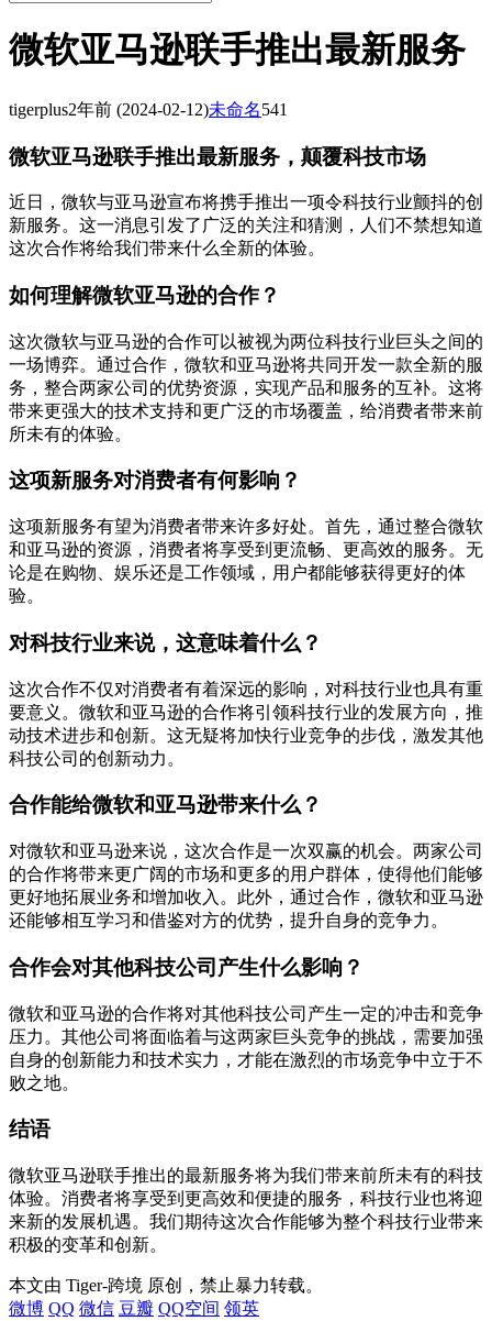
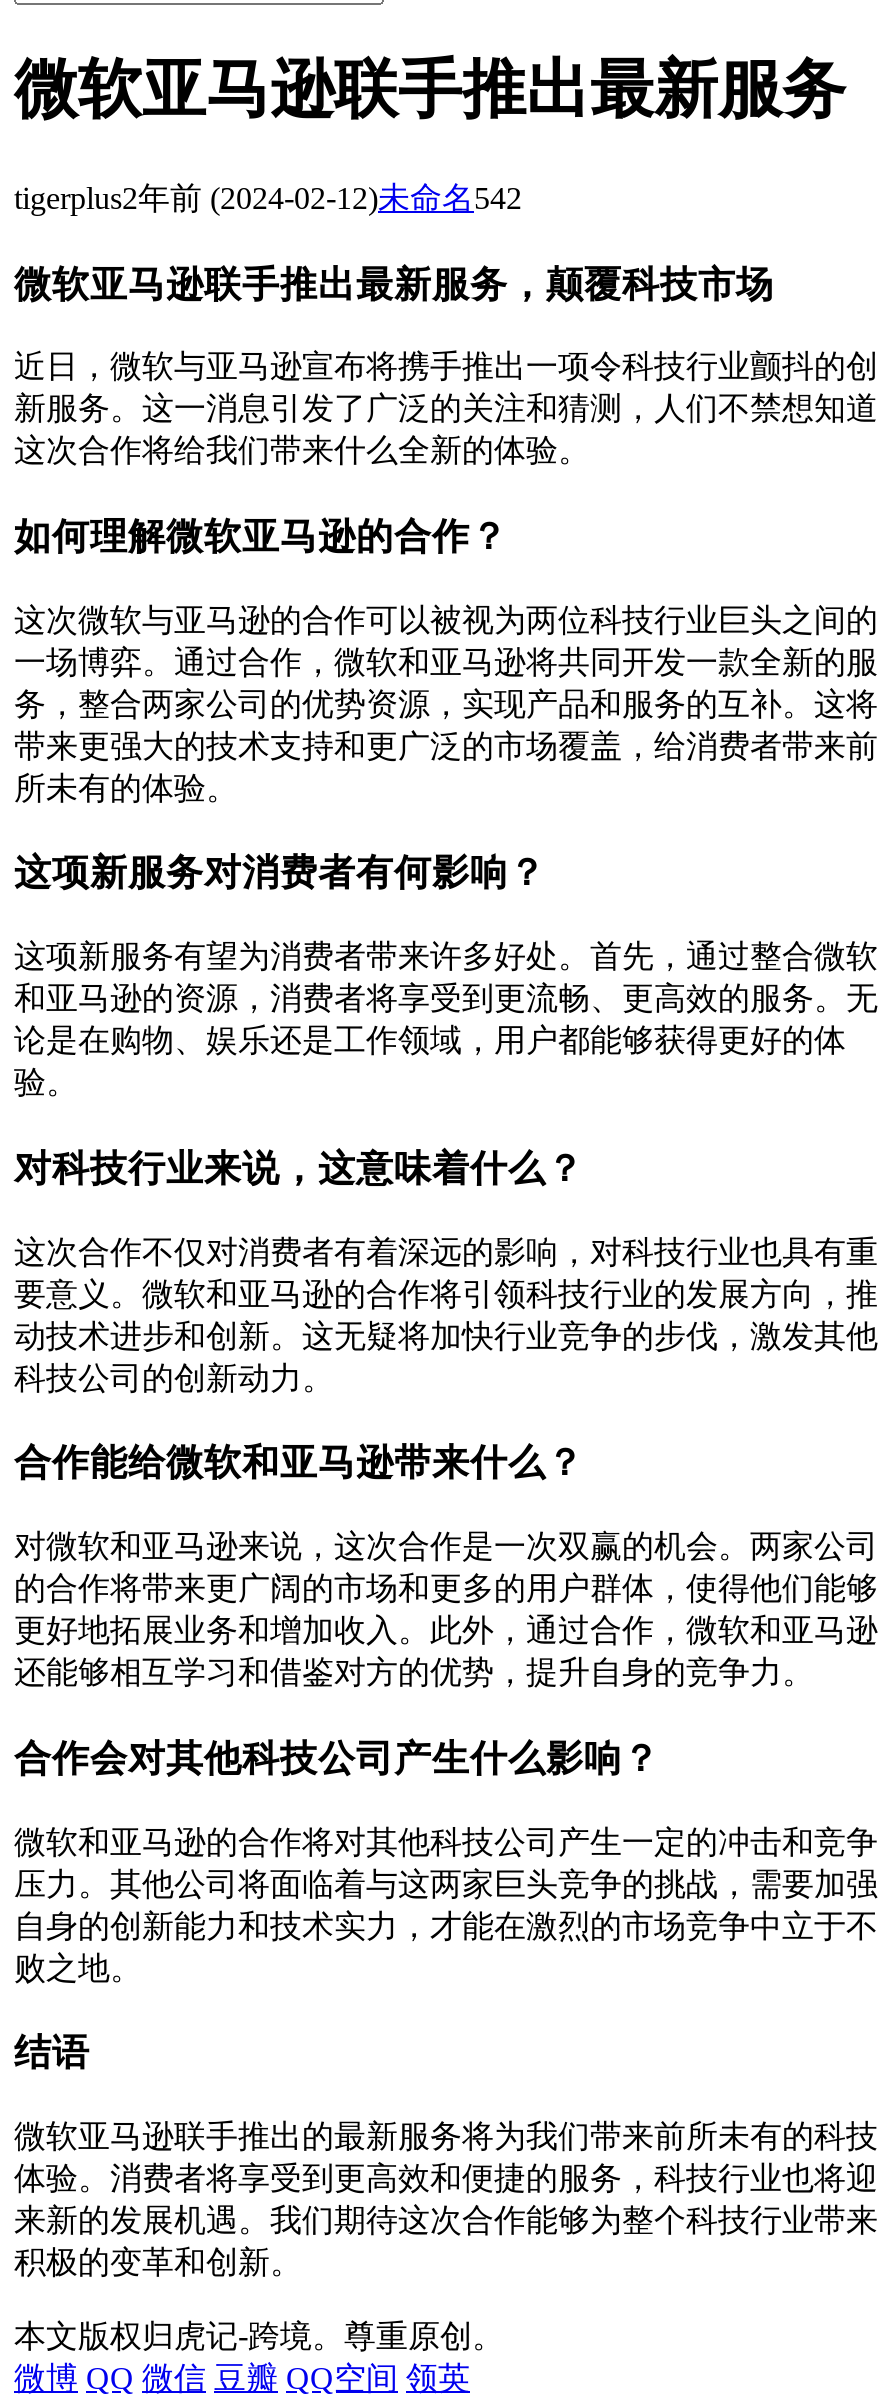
[9,100,288,119] tigerplus2年前(2024-02-12)未命名541 -> [14,181,522,215] tigerplus2年前(2024-02-12)未命名542
[9,1276,323,1294] 本文由 Tiger-跨境 原创，禁止暴力转载。 -> [14,2319,504,2353] 本文版权归虎记-跨境。尊重原创。

